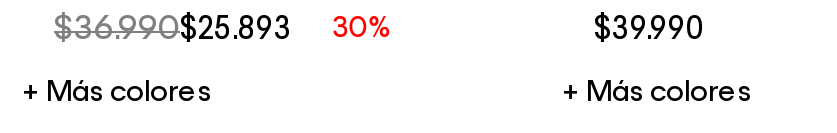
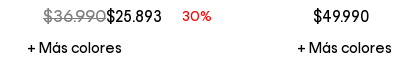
[594,16,704,48] $39 990 -> [313,10,369,26] $49 990

